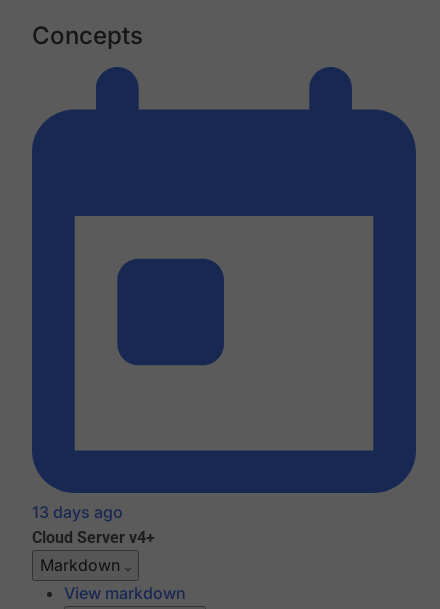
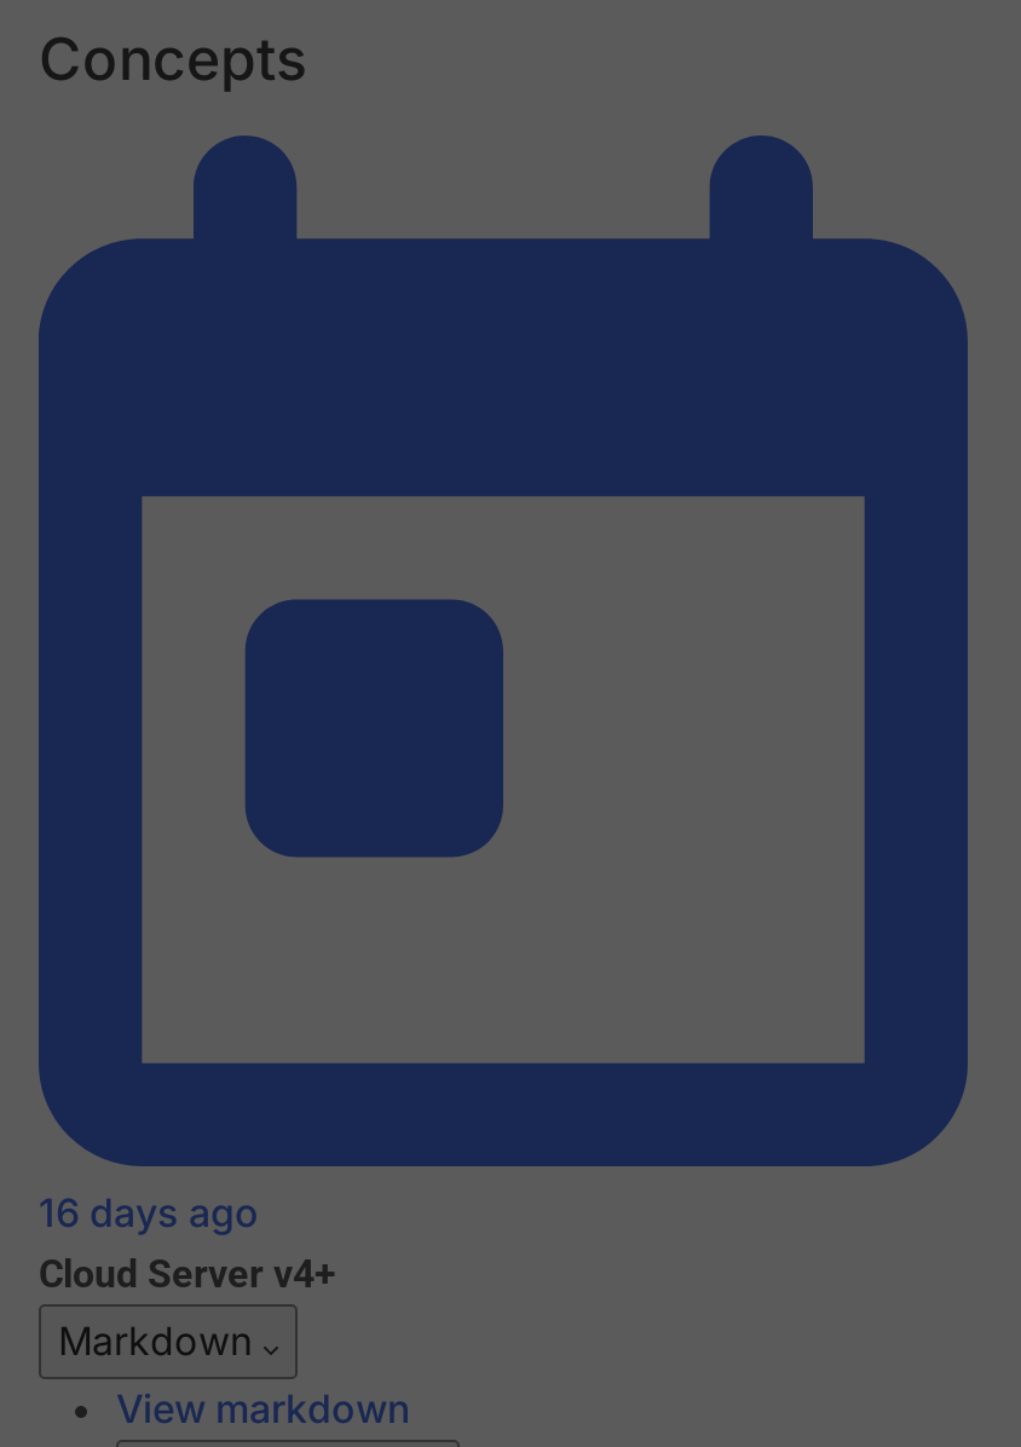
[32,502,123,522] 13 days ago -> [39,1189,259,1238] 16 days ago

